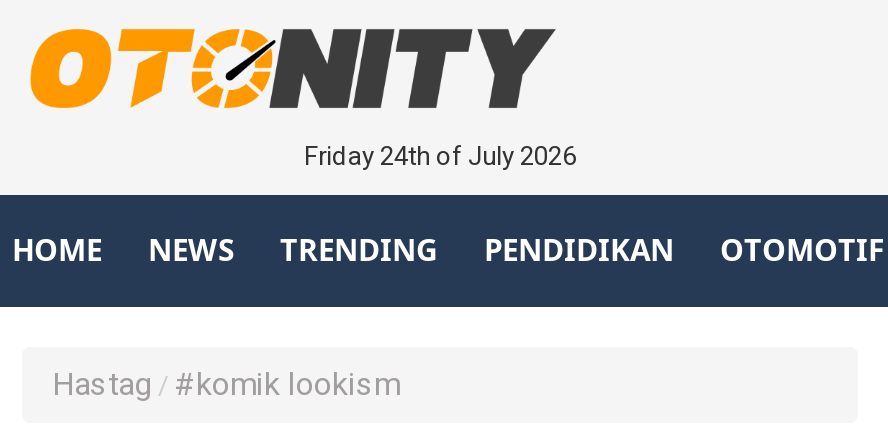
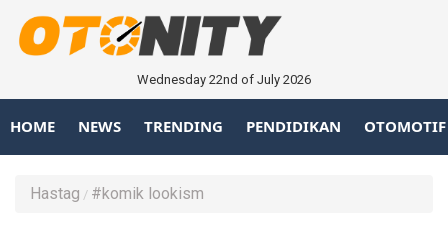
[304,141,576,171] Friday 24th of July 2026 -> [137,72,311,87] Wednesday 22nd of July 2026

